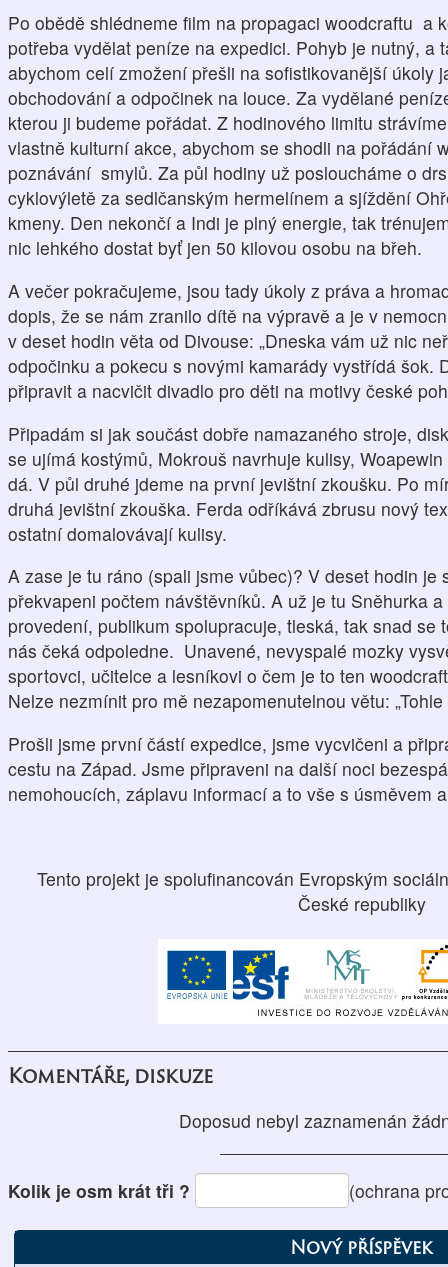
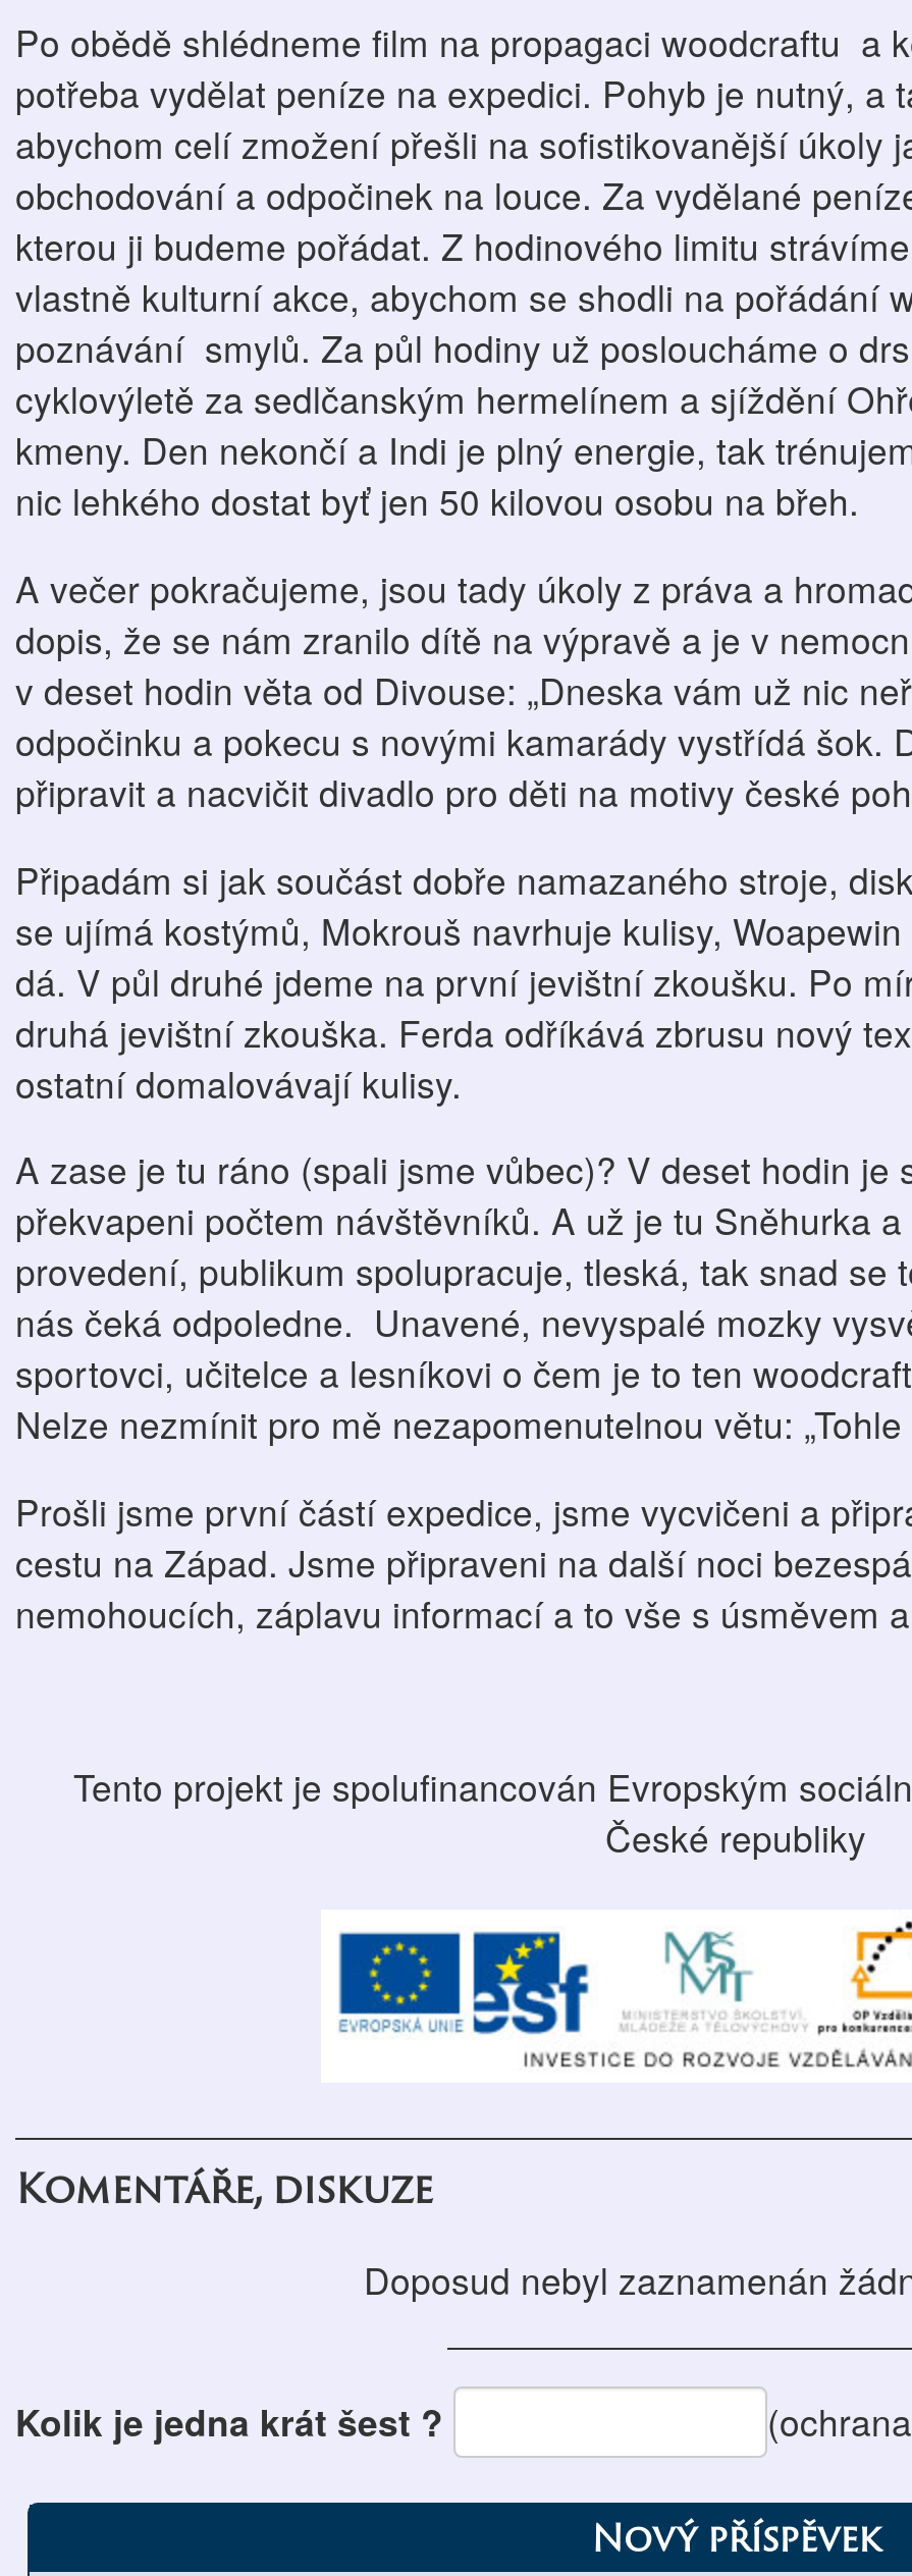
[8,1177,195,1202] Kolik je osm krát tři ? -> [15,2395,453,2446] Kolik je jedna krát šest ?

